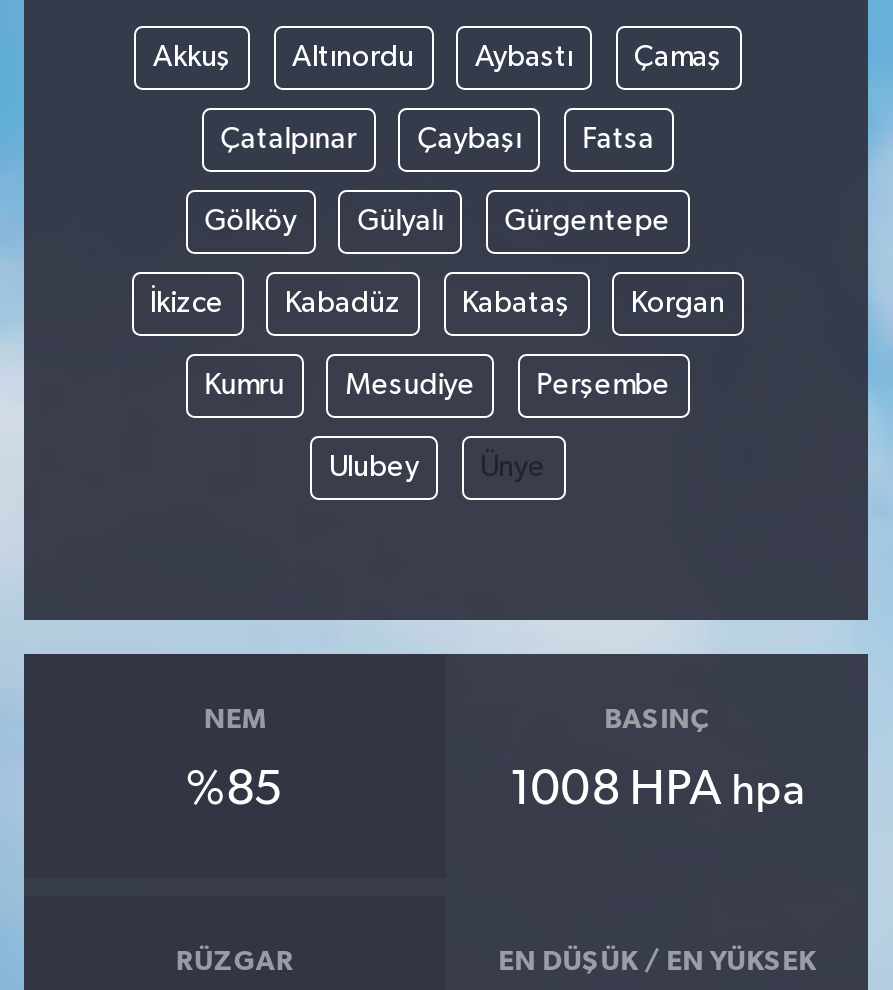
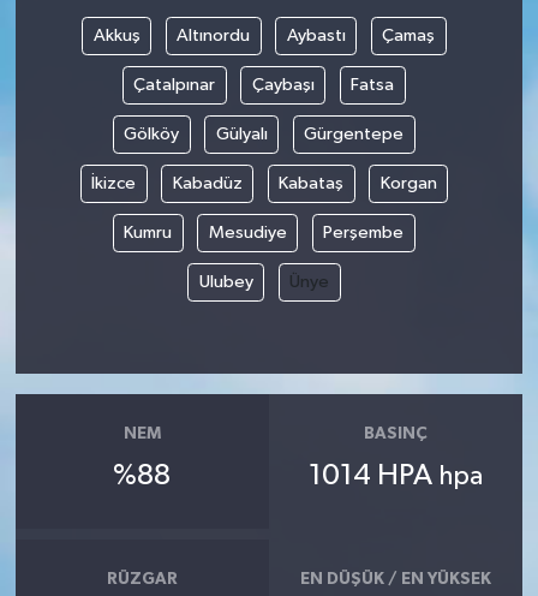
[186,765,284,813] %85 -> [113,461,171,490] %88
[509,765,805,813] 1008 HPA hpa -> [309,461,483,490] 1014 HPA hpa

